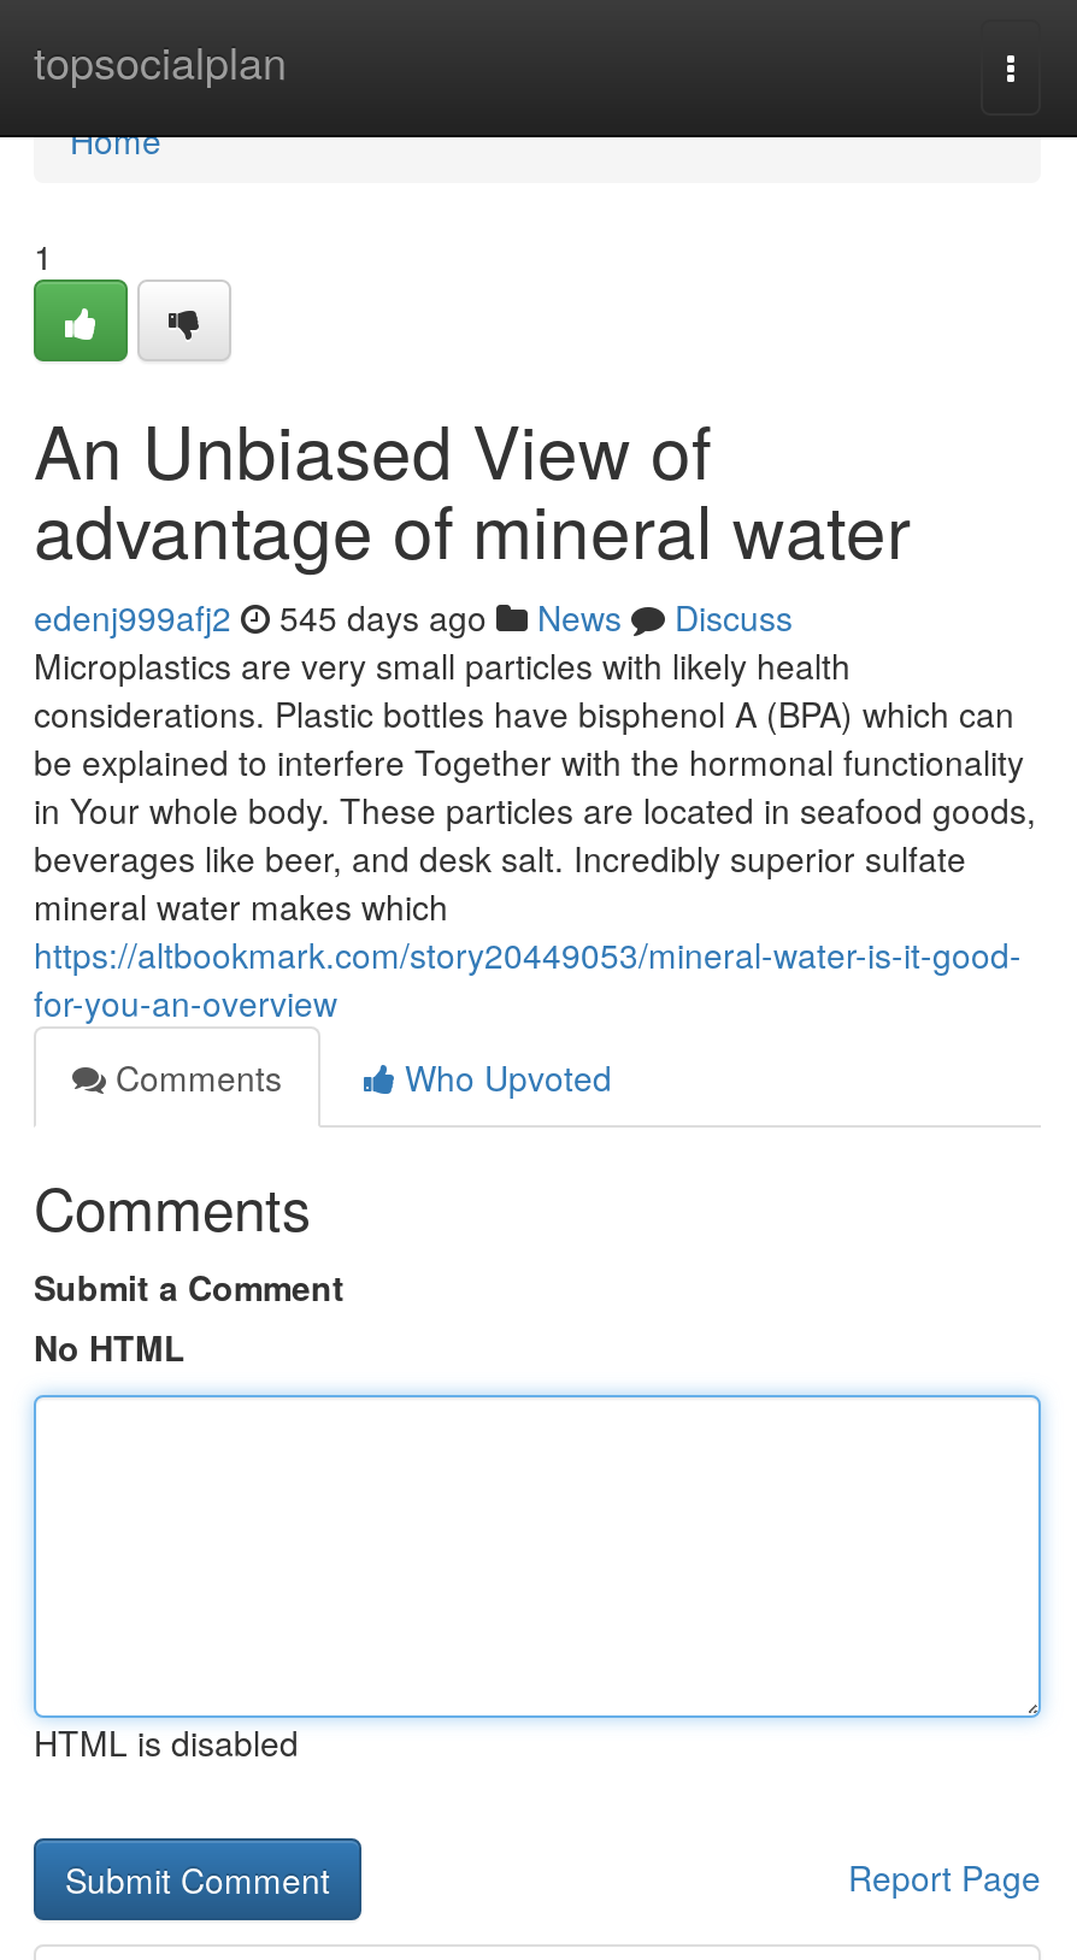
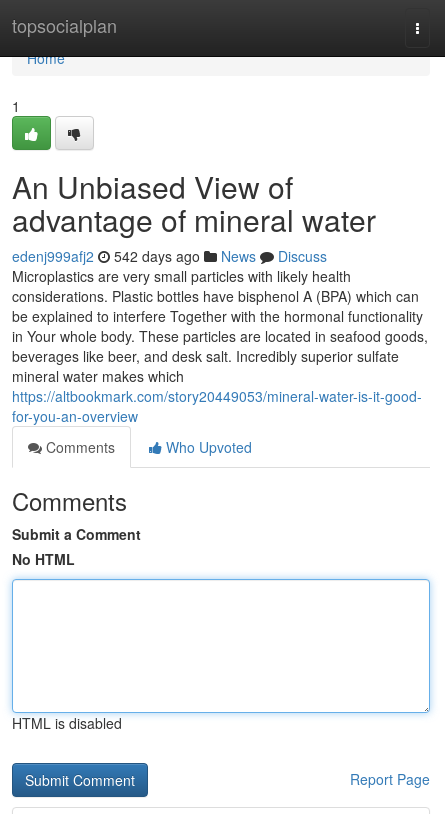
[34,593,793,641] edenj999afj2 545 days ago News Discuss -> [12,246,327,266] edenj999afj2 542 days ago News Discuss

